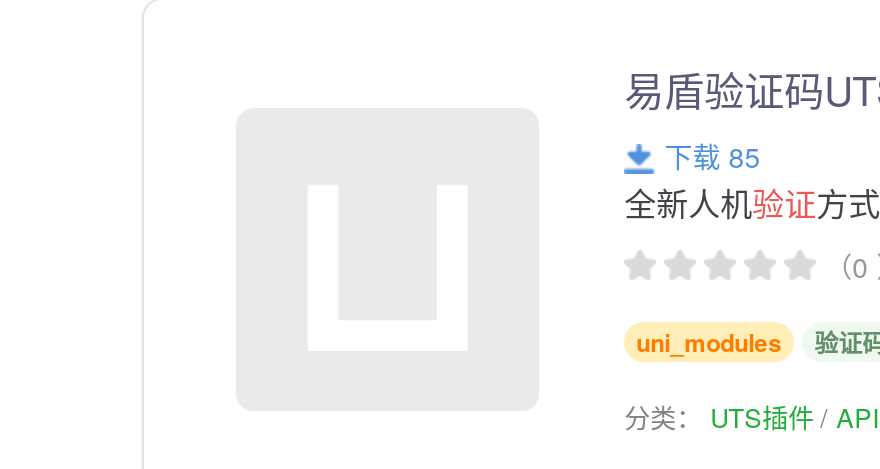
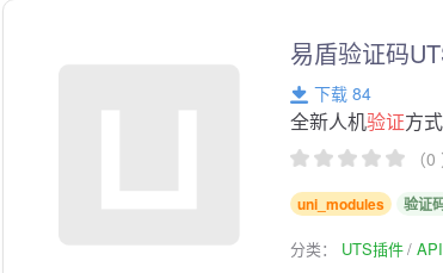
[656,135,760,175] 下载 85 -> [310,81,372,104] 下载 84

